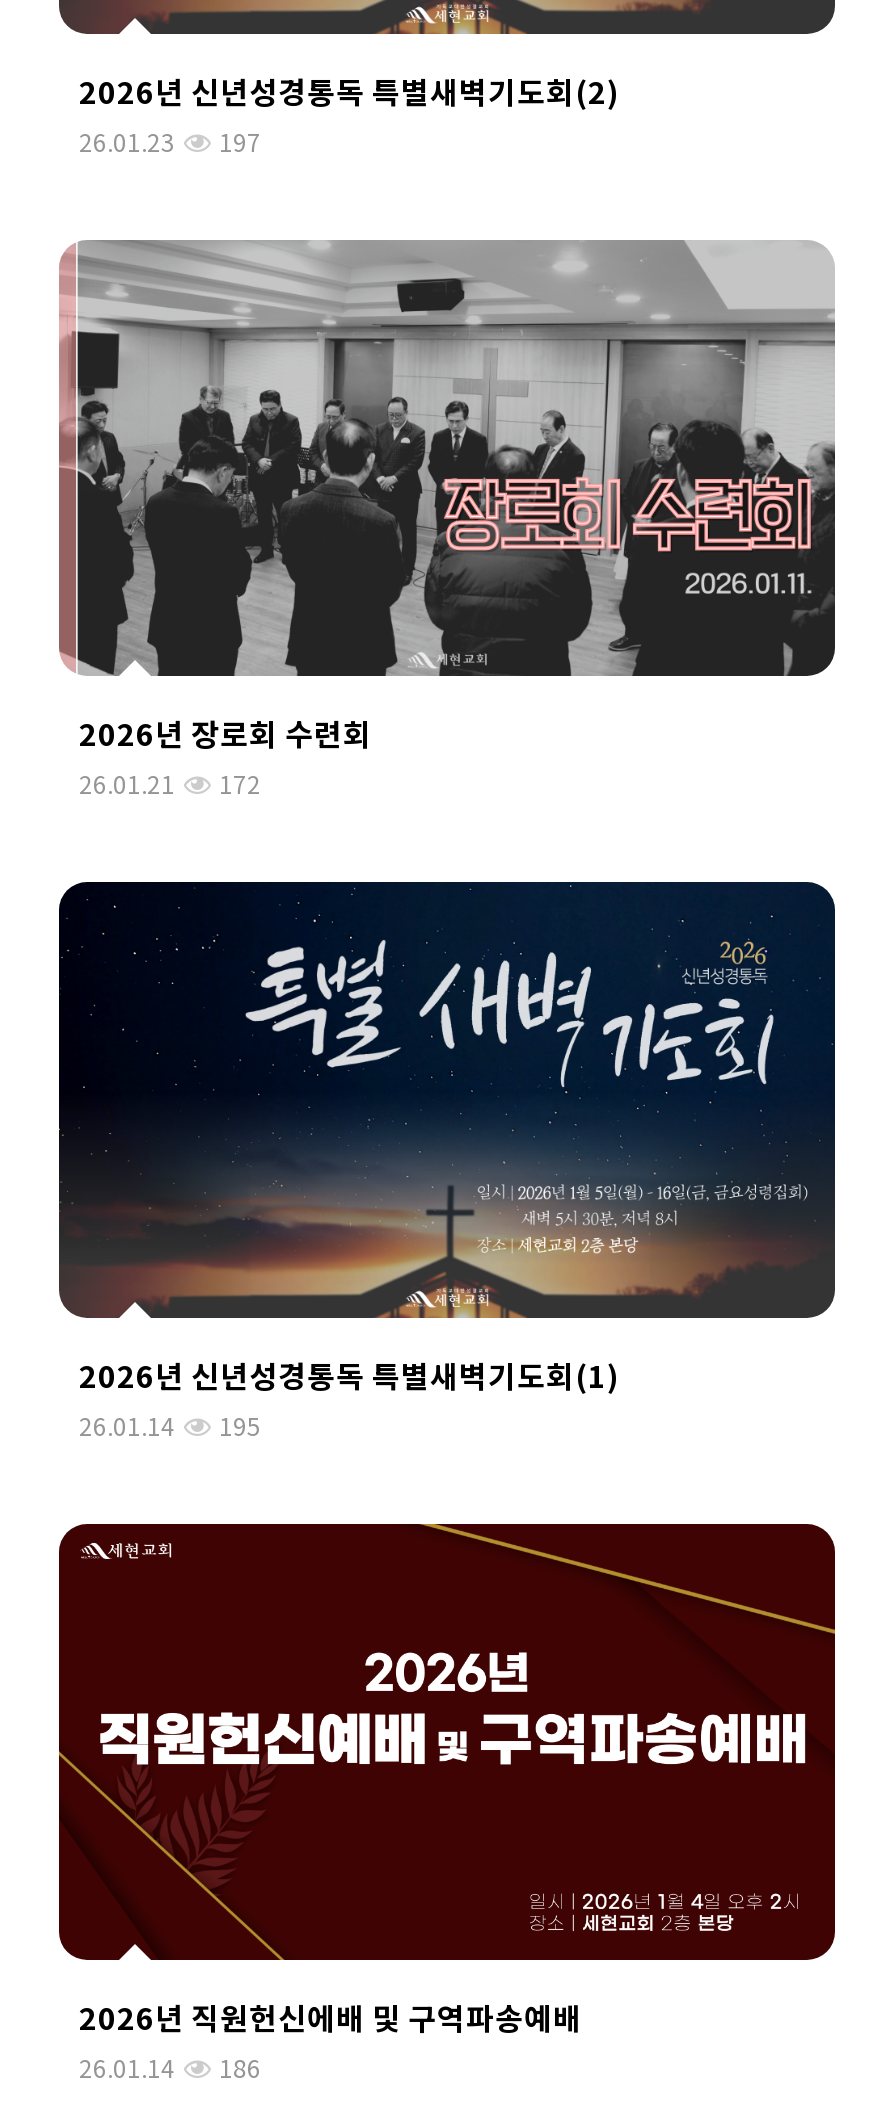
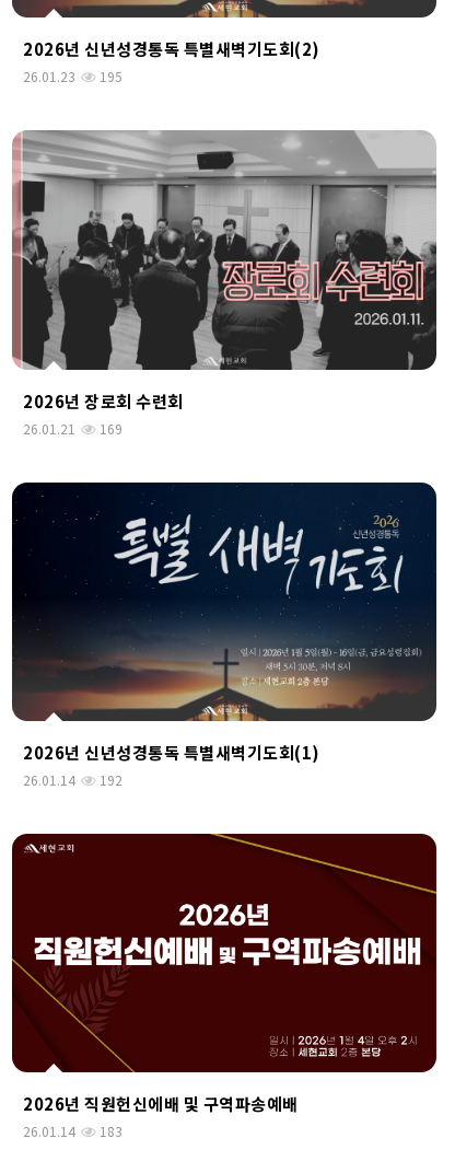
[79,123,261,157] 26.01.23 197 -> [23,67,122,86] 26.01.23 195
[79,765,261,799] 26.01.21 172 -> [23,419,122,437] 26.01.21 169
[79,1408,261,1442] 26.01.14 195 -> [23,770,122,789] 26.01.14 192
[79,2050,261,2084] 26.01.14 186 -> [23,1122,122,1140] 26.01.14 183

